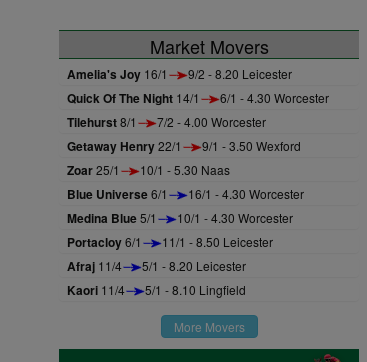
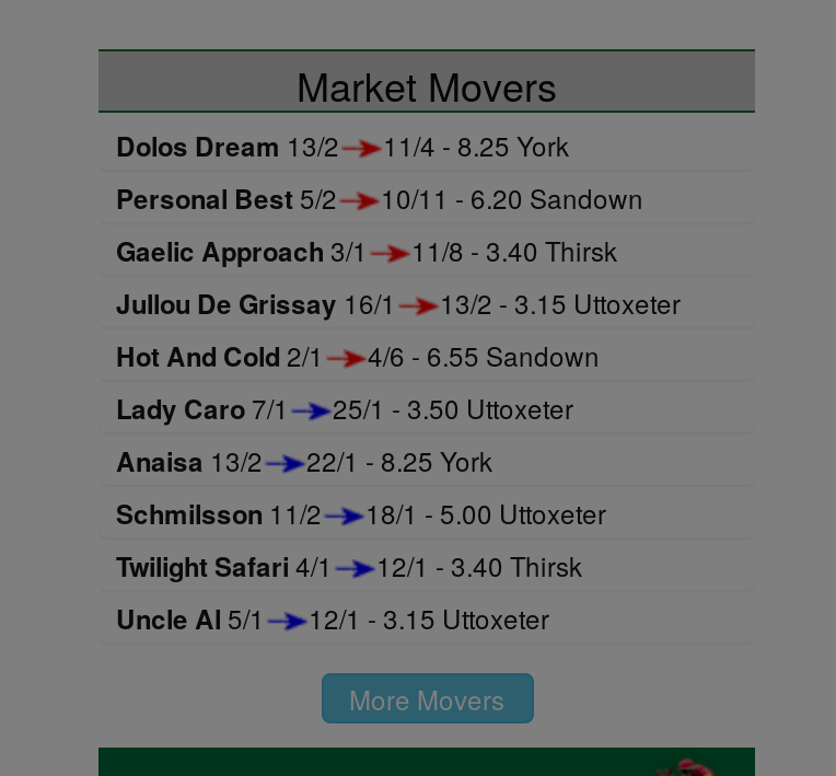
[67,65,329,299] Amelia's Joy 16/1 | 9/2 - 8.20 Leicester | Quick Of The Night 14/1 | 6/1 - 4.30 Worcester | Tilehurst 8/1 | 7/2 - 4.00 Worcester | Getaway Henry 22/1 | 9/1 - 3.50 Wexford | Zoar 25/1 | 10/1 - 5.30 Naas | Blue Universe 6/1 | 16/1 - 4.30 Worcester | Medina Blue 5/1 | 10/1 - 4.30 Worcester | Portacloy 6/1 | 11/1 - 8.50 Leicester | Afraj 11/4 | 5/1 - 8.20 Leicester | Kaori 11/4 | 5/1 - 8.10 Lingfield -> [116,126,681,638] Dolos Dream 13/2 | 11/4 - 8.25 York | Personal Best 5/2 | 10/11 - 6.20 Sandown | Gaelic Approach 3/1 | 11/8 - 3.40 Thirsk | Jullou De Grissay 16/1 | 13/2 - 3.15 Uttoxeter | Hot And Cold 2/1 | 4/6 - 6.55 Sandown | Lady Caro 7/1 | 25/1 - 3.50 Uttoxeter | Anaisa 13/2 | 22/1 - 8.25 York | Schmilsson 11/2 | 18/1 - 5.00 Uttoxeter | Twilight Safari 4/1 | 12/1 - 3.40 Thirsk | Uncle Al 5/1 | 12/1 - 3.15 Uttoxeter

